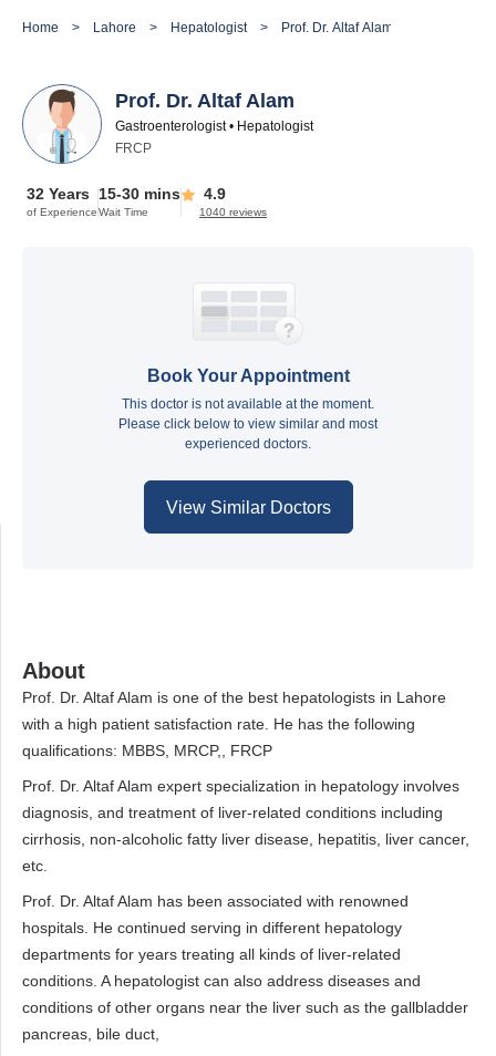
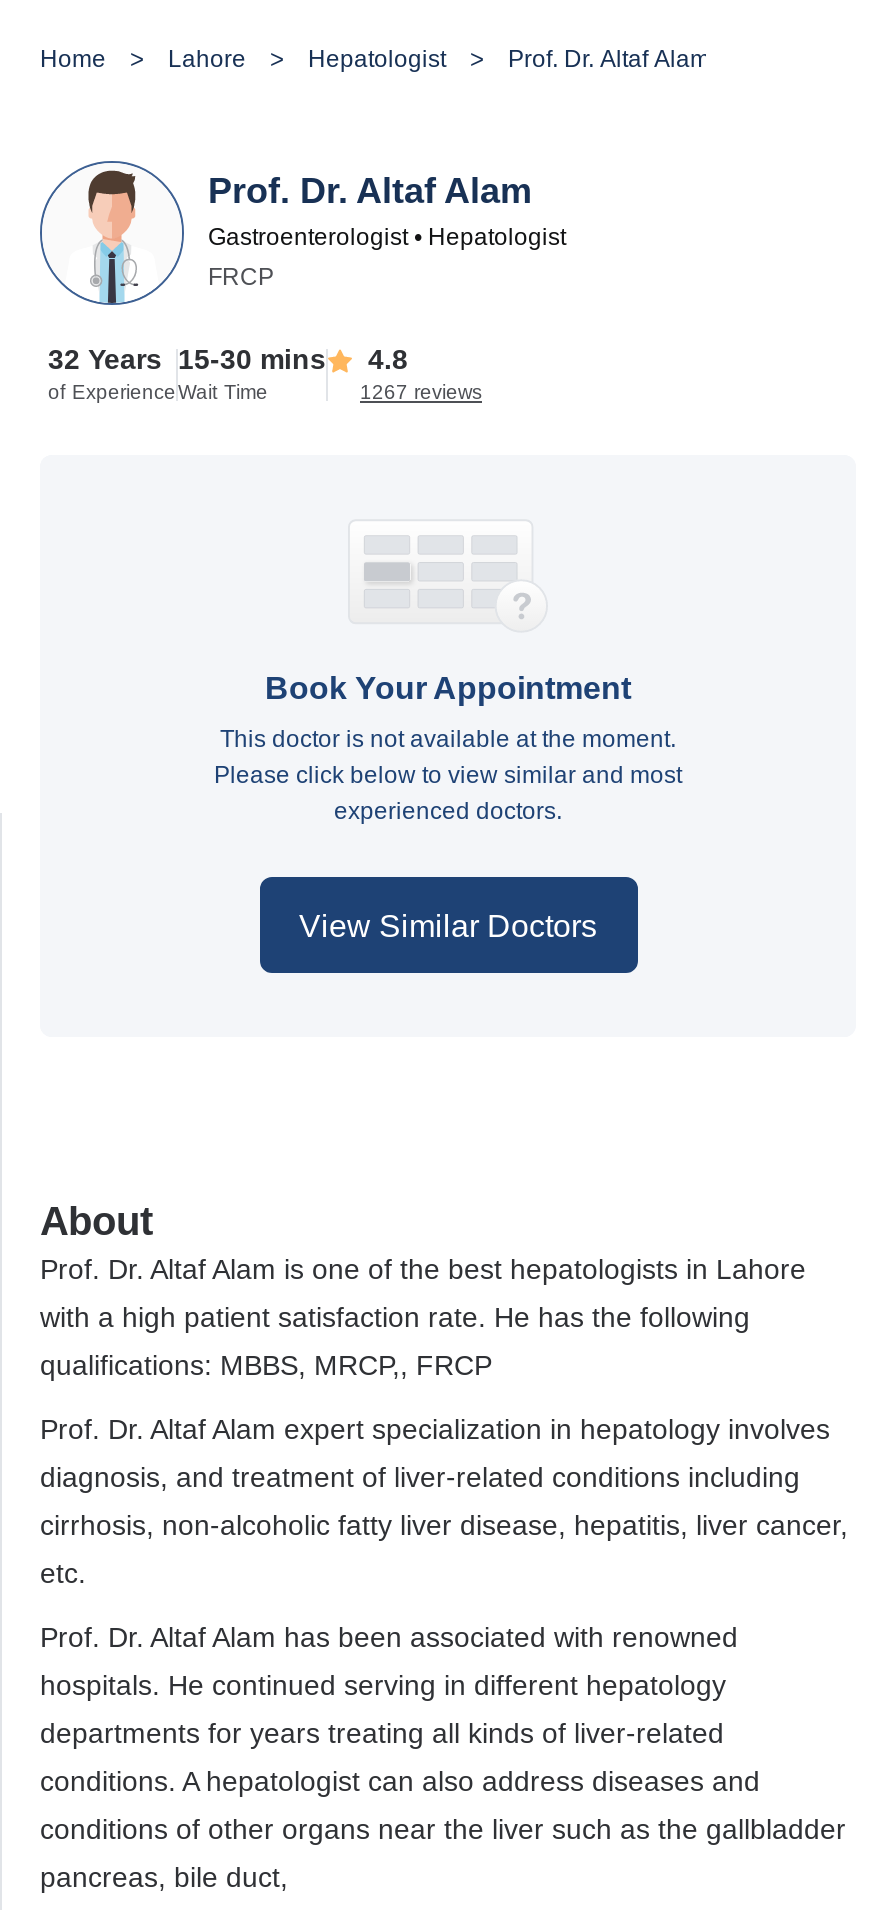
[27,185,226,203] 32 Years 15-30 mins 4.9 -> [48,343,408,375] 32 Years 15-30 mins 4.8
[199,206,267,218] 1040 reviews -> [360,381,482,403] 1267 reviews

